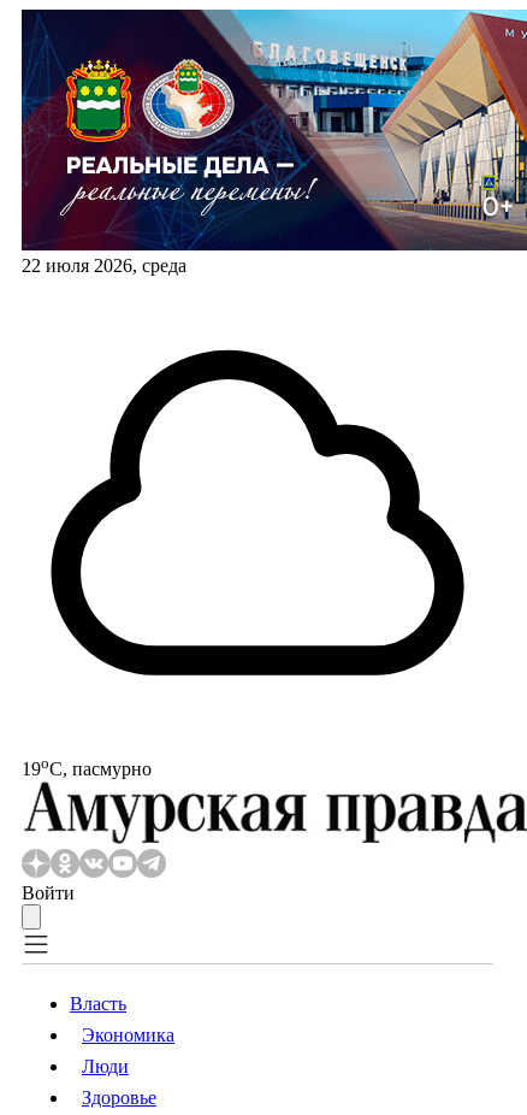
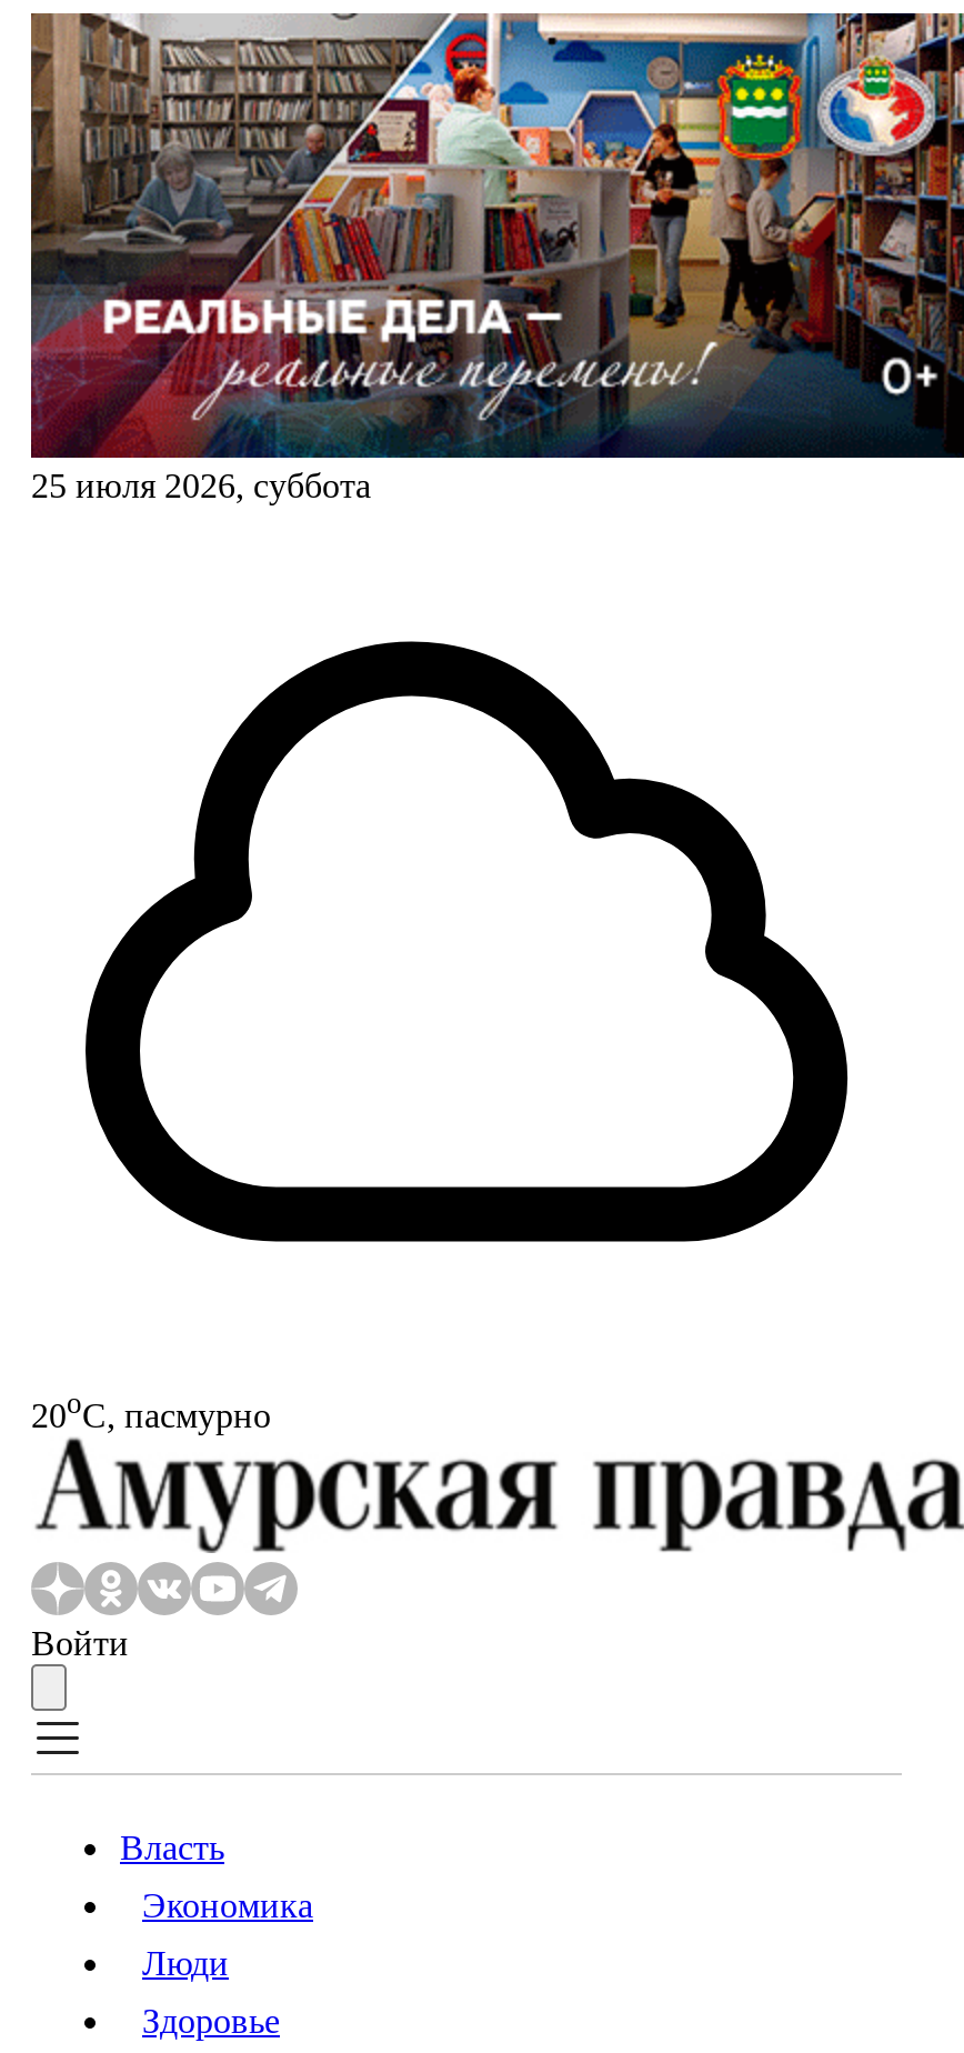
[20,8,523,276] [image] | 22 июля 2026, среда -> [29,11,957,504] [image] | 25 июля 2026, суббота
[22,754,152,779] 19oС, пасмурно -> [31,1386,271,1434] 20oС, пасмурно

